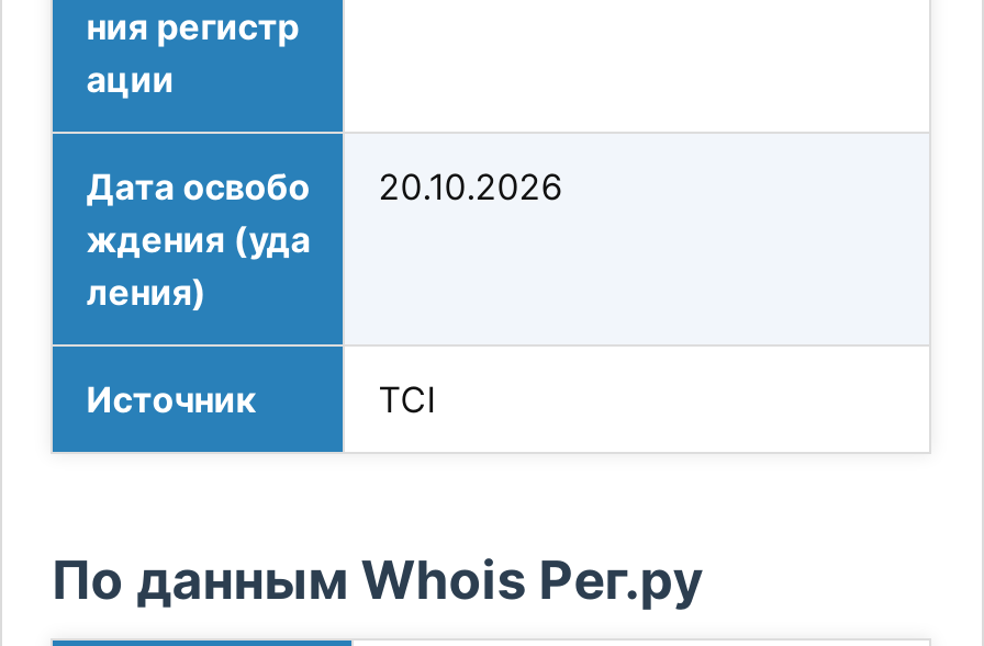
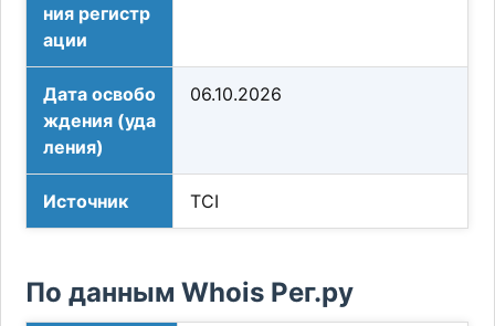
[86,165,563,209] Дата освобо 20.10.2026 -> [43,83,282,105] Дата освобо 06.10.2026

